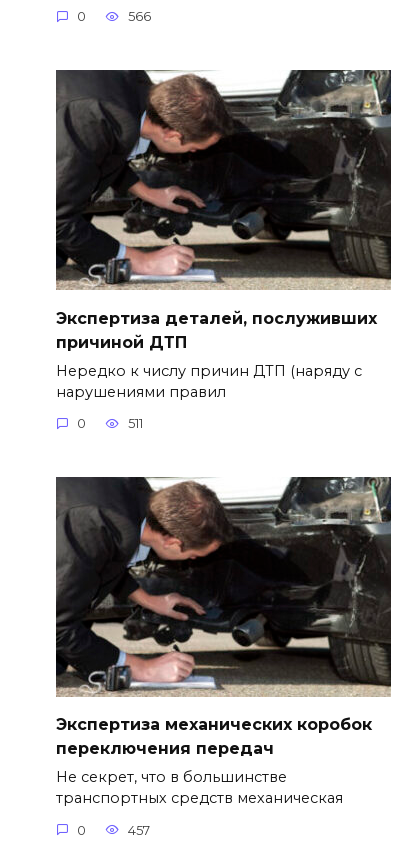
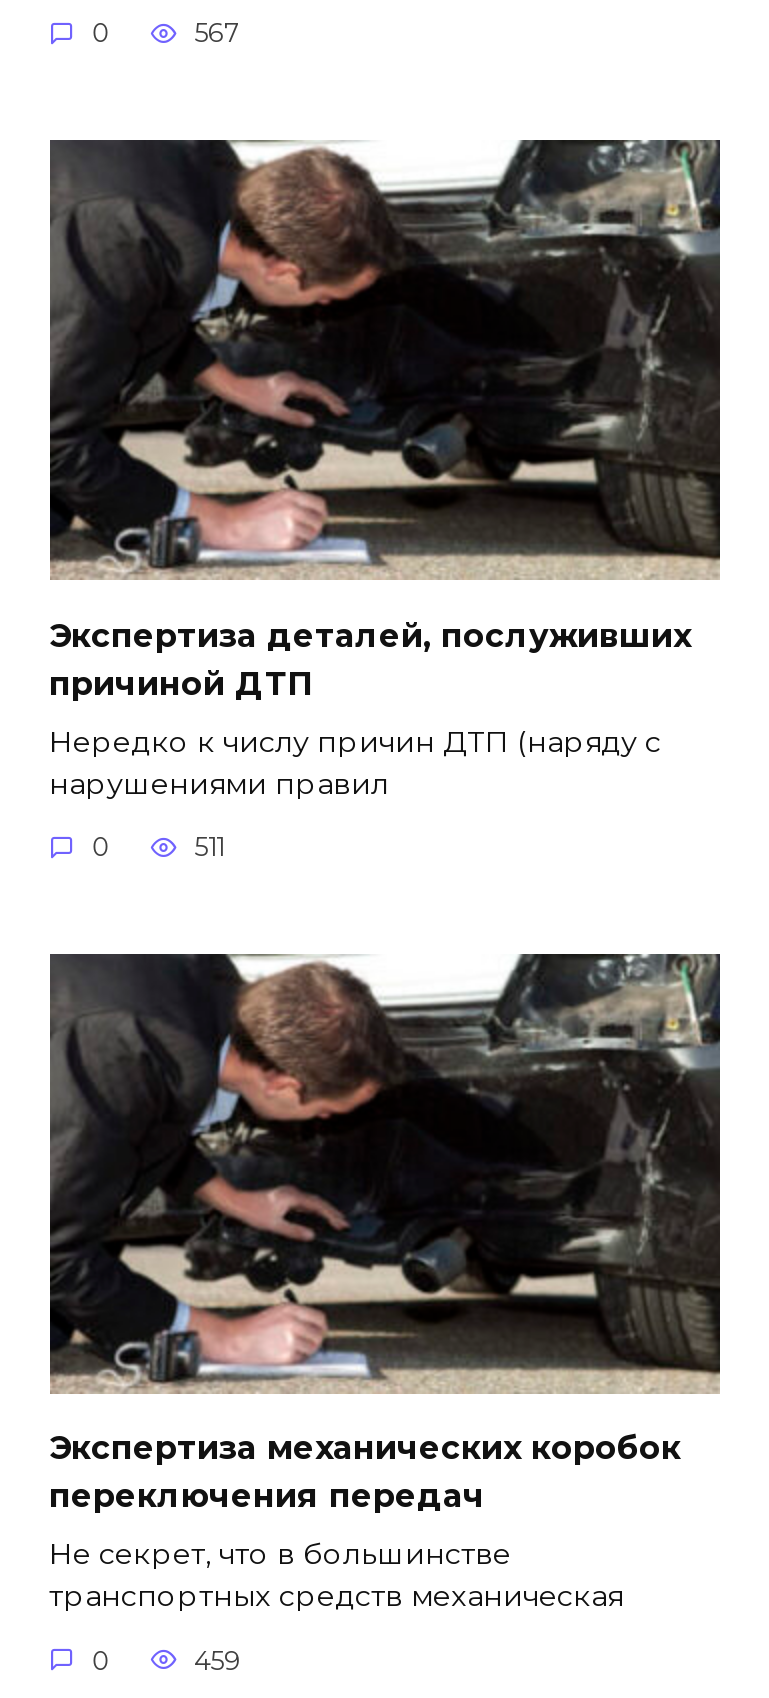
[128,9,151,24] 566 -> [194,19,238,49] 567
[128,823,150,838] 457 -> [194,1646,240,1676] 459

